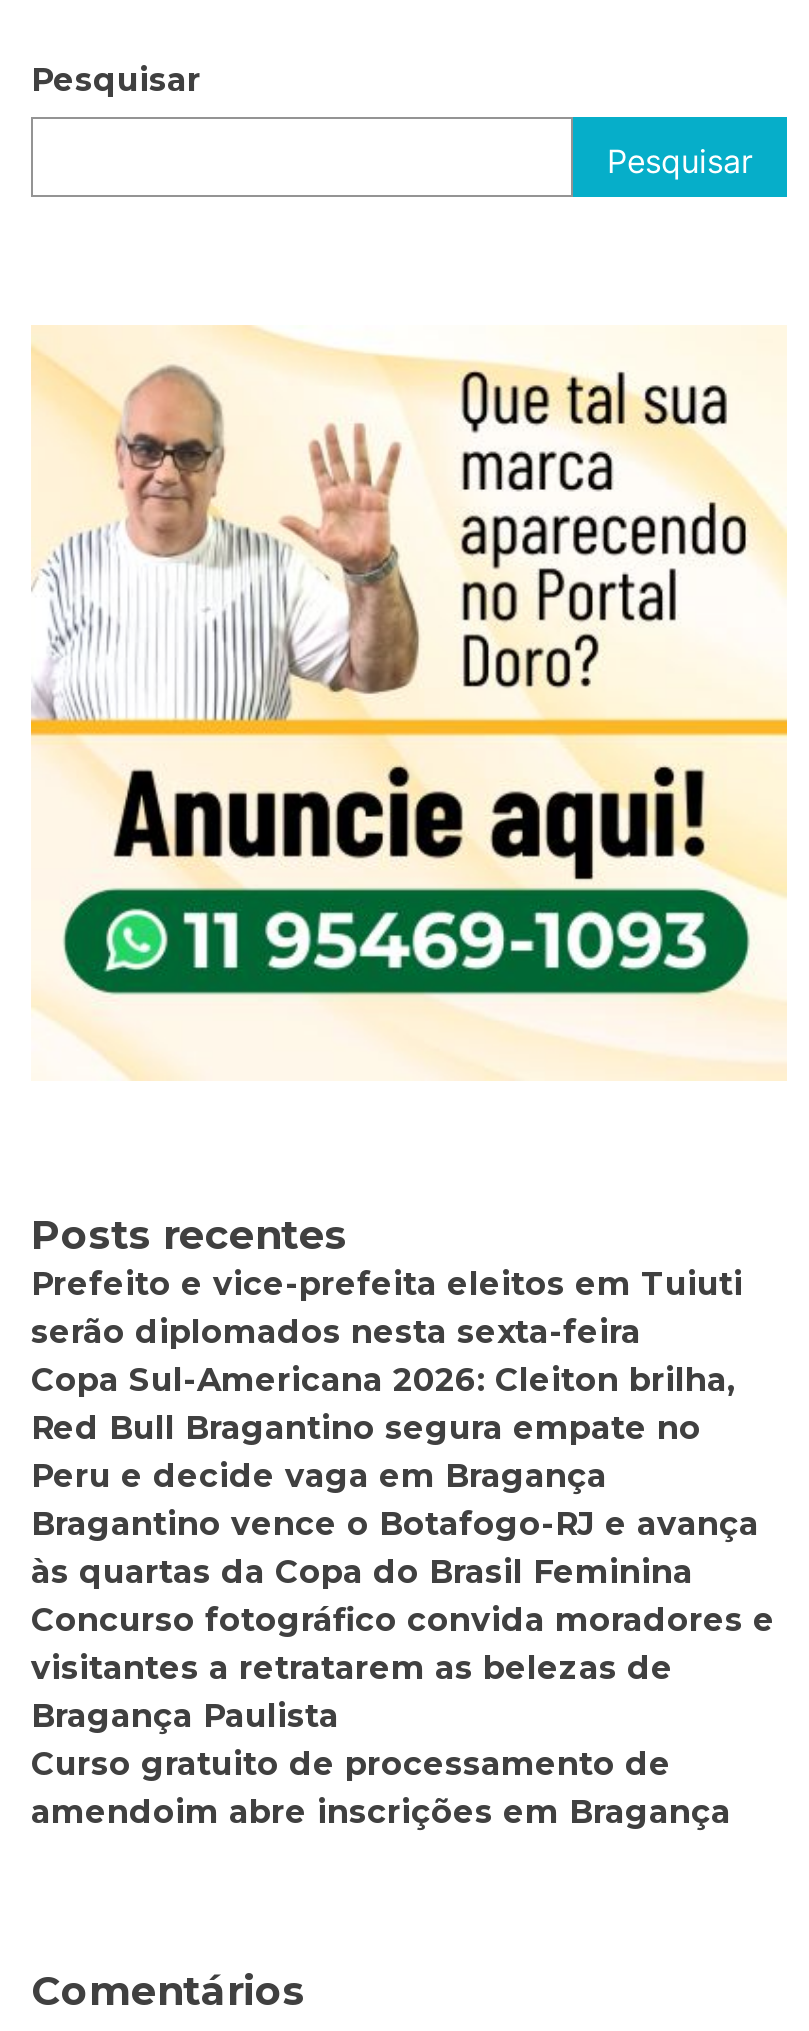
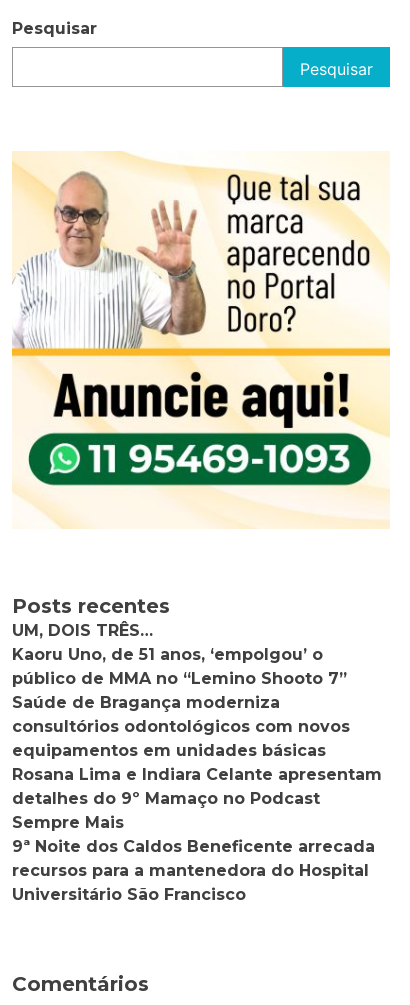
[31,1265,775,1831] Prefeito e vice-prefeita eleitos em Tuiuti | serão diplomados nesta sexta-feira | Copa Sul-Americana 2026: Cleiton brilha, | Red Bull Bragantino segura empate no | Peru e decide vaga em Bragança | Bragantino vence o Botafogo-RJ e avança | às quartas da Copa do Brasil Feminina | Concurso fotográfico convida moradores e | visitantes a retratarem as belezas de | Bragança Paulista | Curso gratuito de processamento de | amendoim abre inscrições em Bragança -> [12,621,382,904] UM, DOIS TRÊS… | Kaoru Uno, de 51 anos, ‘empolgou’ o | público de MMA no “Lemino Shooto 7” | Saúde de Bragança moderniza | consultórios odontológicos com novos | equipamentos em unidades básicas | Rosana Lima e Indiara Celante apresentam | detalhes do 9º Mamaço no Podcast | Sempre Mais | 9ª Noite dos Caldos Beneficente arrecada | recursos para a mantenedora do Hospital | Universitário São Francisco

